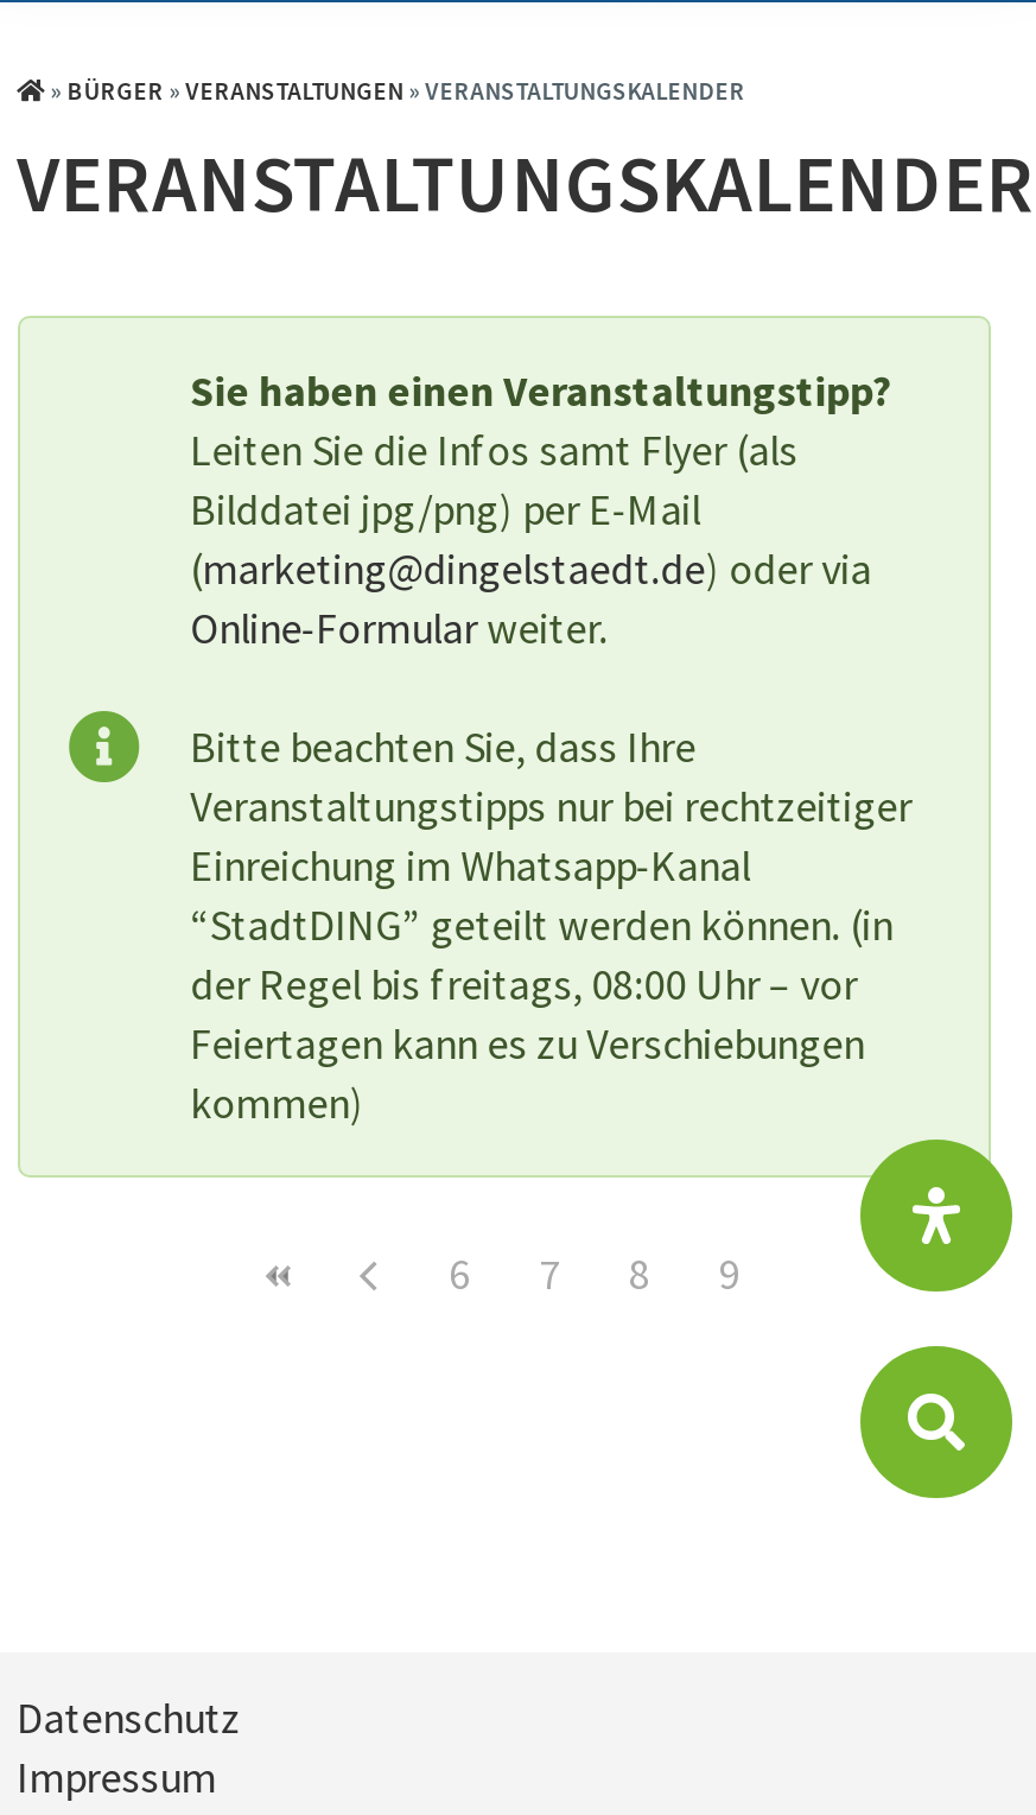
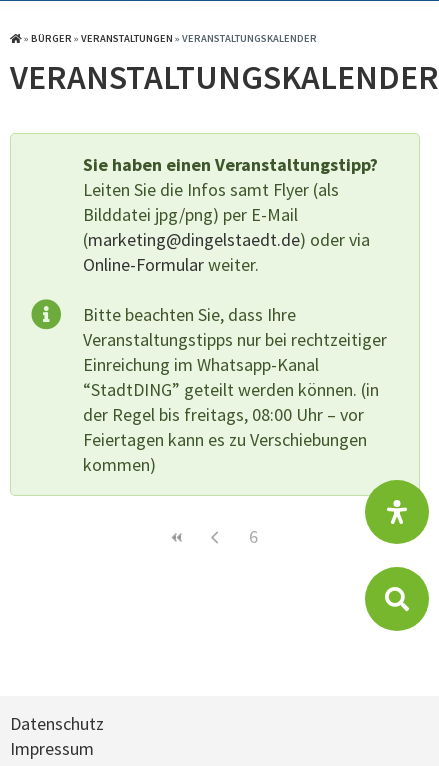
[539,1246,741,1300] 7 | 8 | 9 -> none

